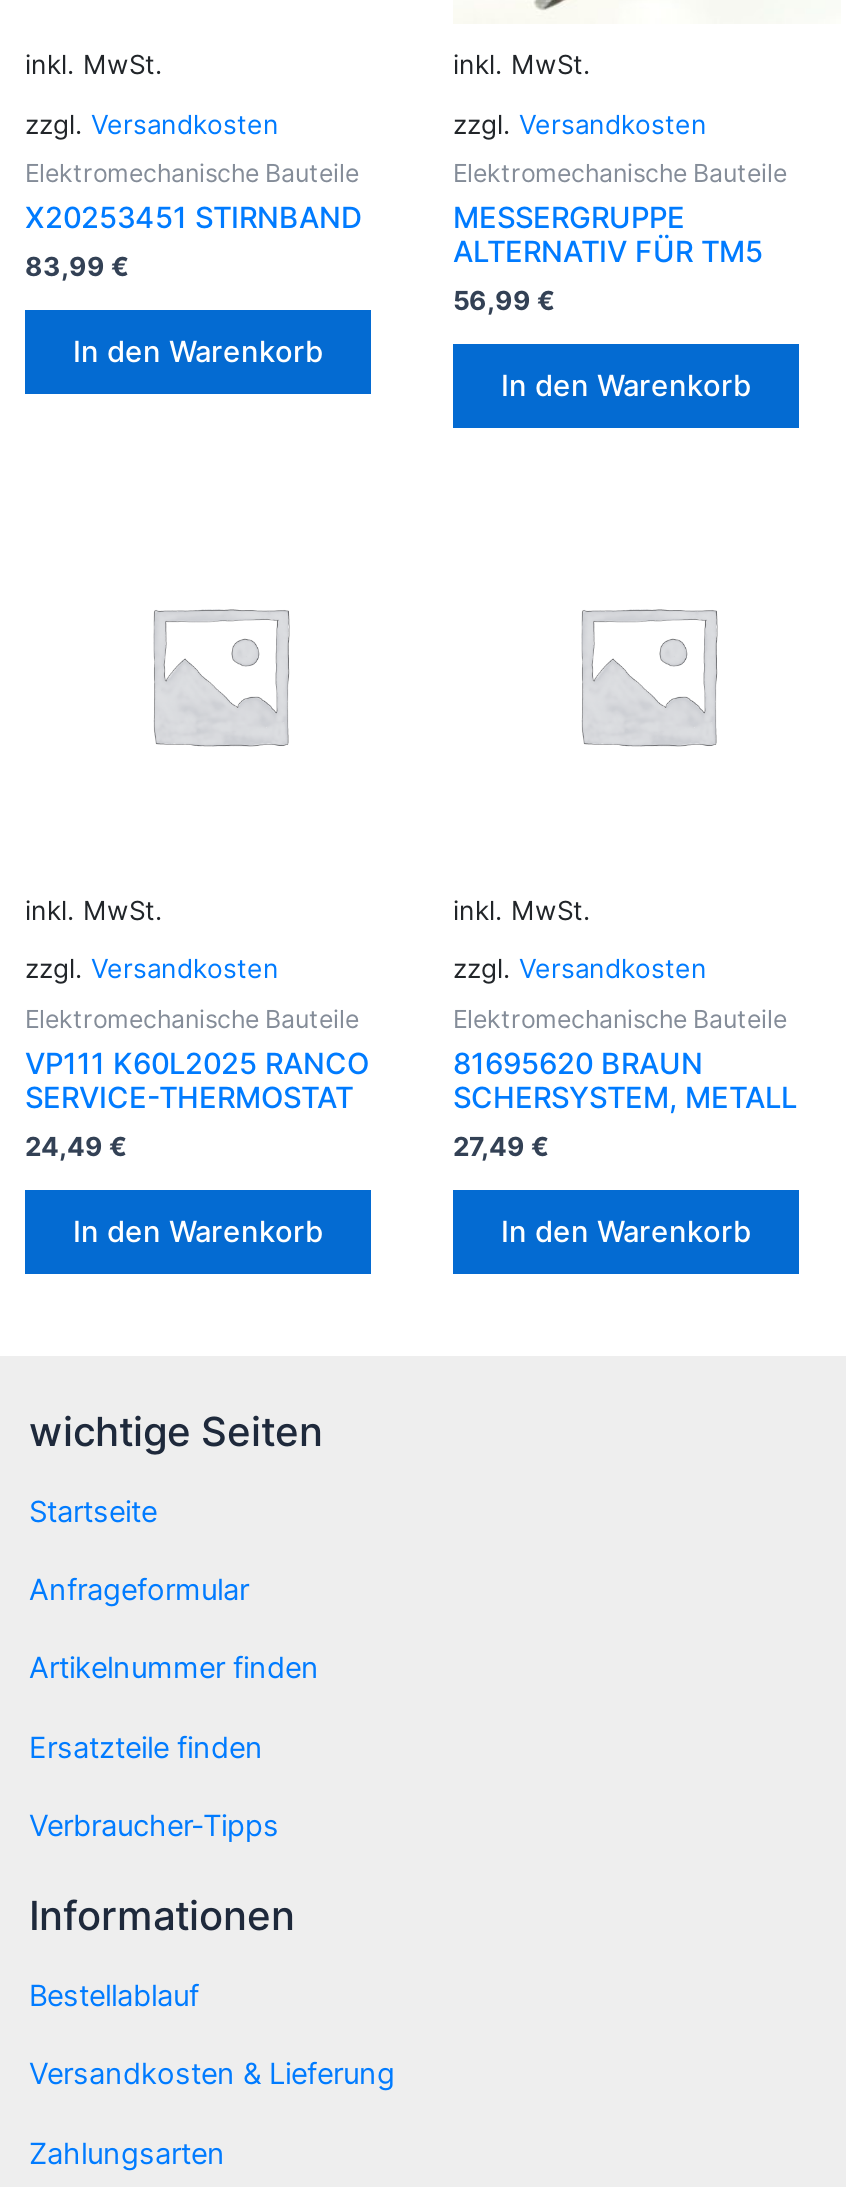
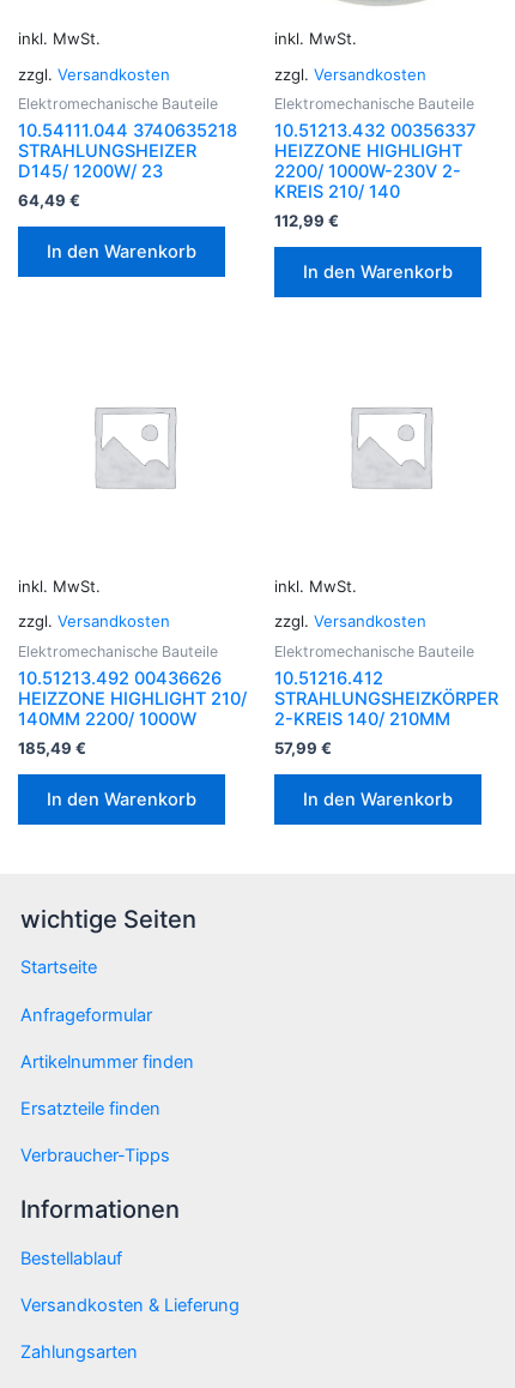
[25,200,363,283] X20253451 STIRNBAND | 83,99 € -> [18,120,237,210] 10.54111.044 3740635218 | STRAHLUNGSHEIZER | D145/ 1200W/ 23 | 64,49 €
[453,200,763,317] MESSERGRUPPE | ALTERNATIV FÜR TM5 | 56,99 € -> [274,120,475,231] 10.51213.432 00356337 | HEIZZONE HIGHLIGHT | 2200/ 1000W-230V 2- | KREIS 210/ 140 | 112,99 €
[25,1046,369,1162] VP111 K60L2025 RANCO | SERVICE-THERMOSTAT | 24,49 € -> [18,668,247,758] 10.51213.492 00436626 | HEIZZONE HIGHLIGHT 210/ | 140MM 2200/ 1000W | 185,49 €
[453,1046,797,1162] 81695620 BRAUN | SCHERSYSTEM, METALL | 27,49 € -> [274,668,498,758] 10.51216.412 | STRAHLUNGSHEIZKÖRPER | 2-KREIS 140/ 210MM | 57,99 €

